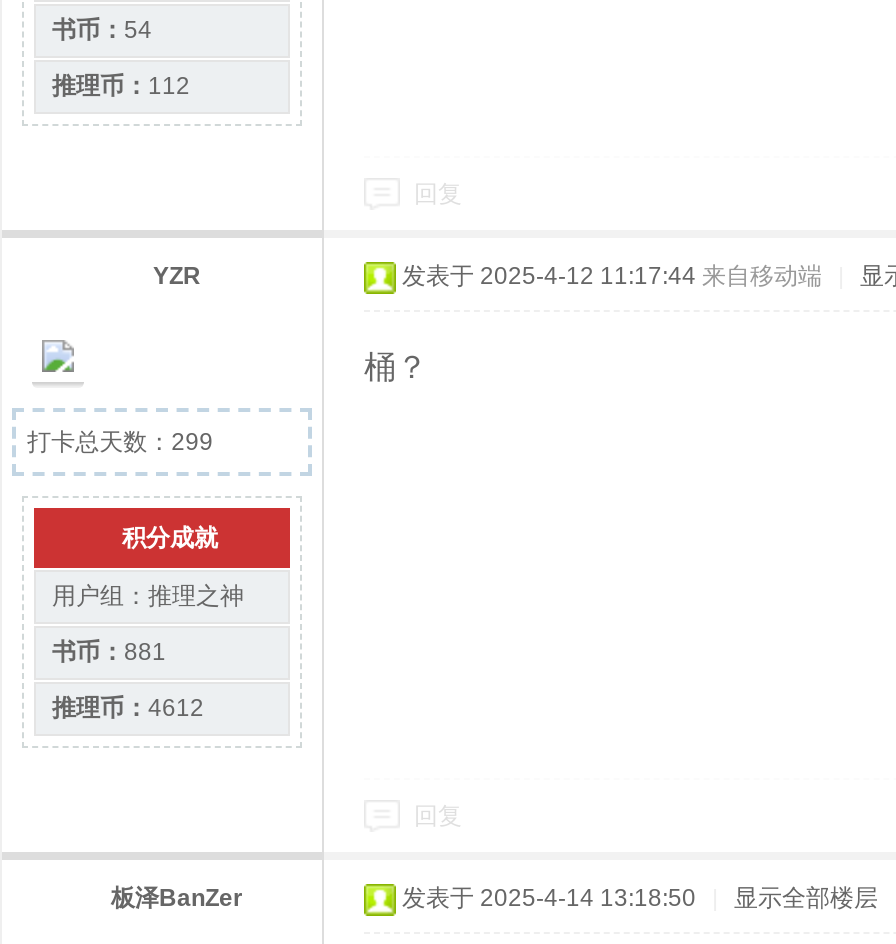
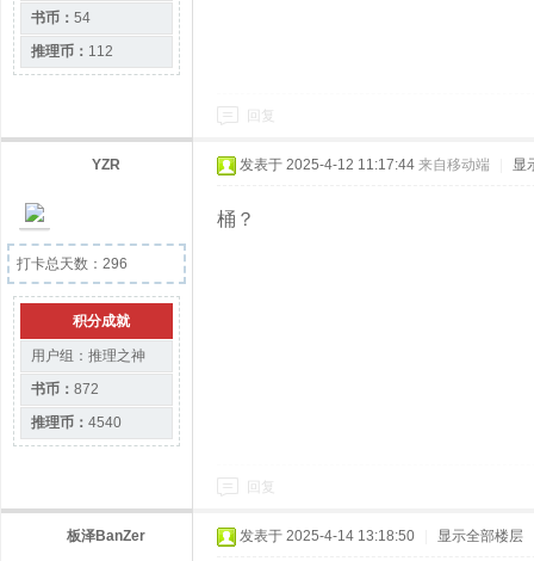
[27,428,213,456] 打卡总天数：299 -> [16,255,127,272] 打卡总天数：296
[52,638,166,666] 书币：881 -> [31,381,99,397] 书币：872
[52,694,204,722] 推理币：4612 -> [31,414,122,431] 推理币：4540

